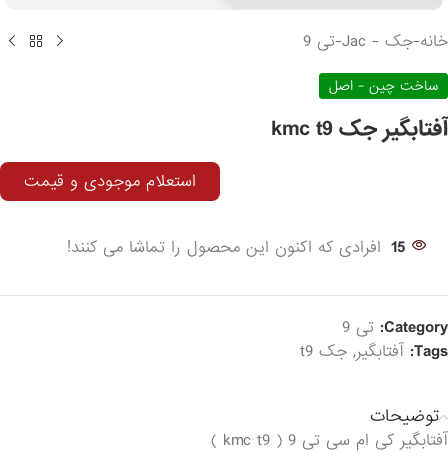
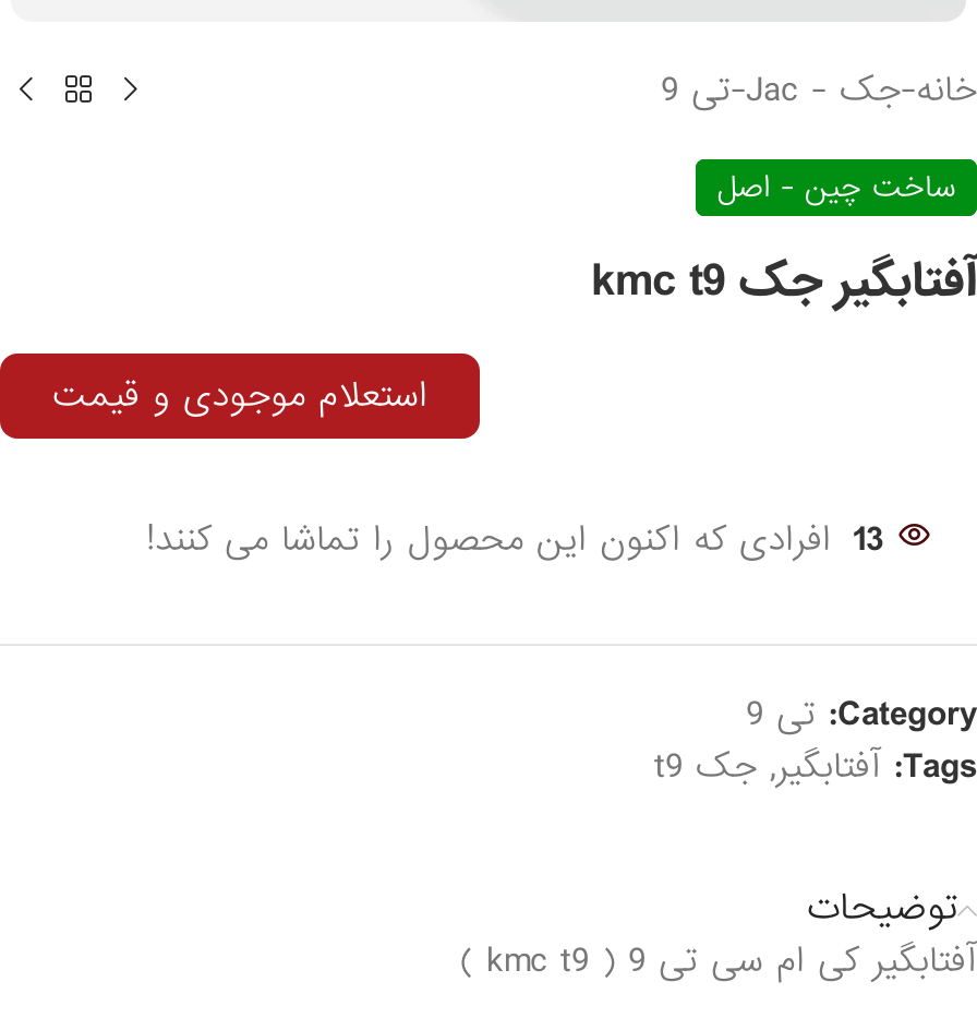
[67,235,405,260] 15 افرادی که اکنون این محصول را تماشا می کنند! -> [146,512,883,567] 13 افرادی که اکنون این محصول را تماشا می کنند!

